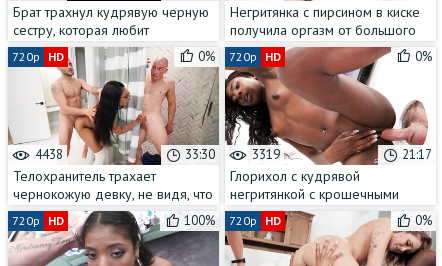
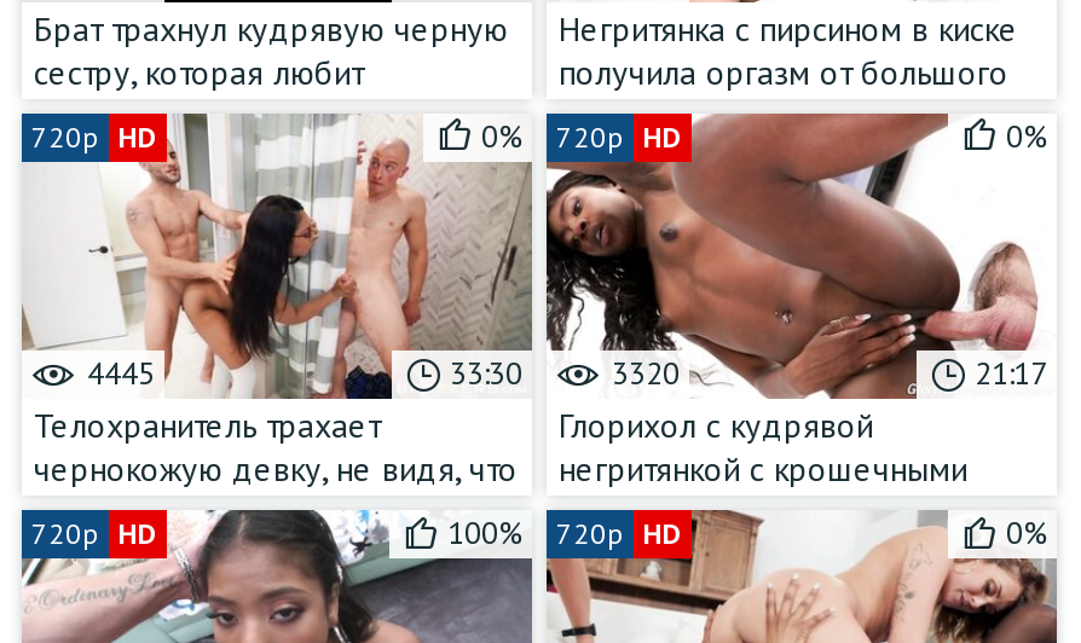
[32,146,63,163] 4438 -> [80,353,155,395] 4445
[185,146,280,163] 33:30 3319 -> [450,353,680,395] 33:30 3320

